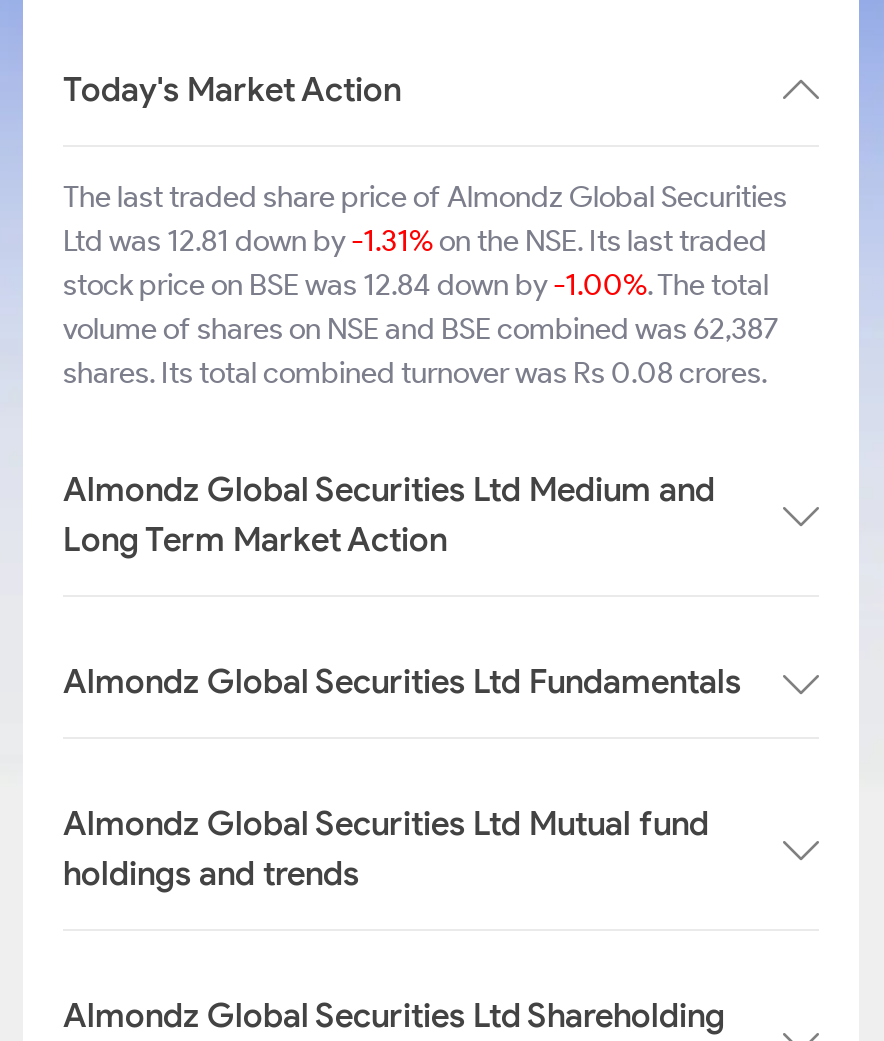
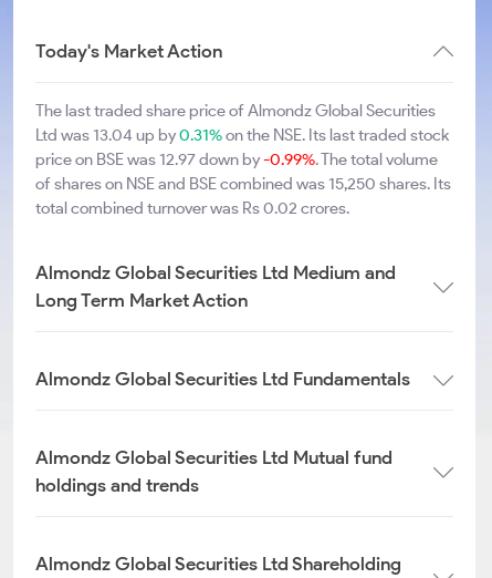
[63,223,779,391] Ltd was 12.81 down by -1.31% on the NSE. Its last traded | stock price on BSE was 12.84 down by -1.00%. The total | volume of shares on NSE and BSE combined was 62,387 | shares. Its total combined turnover was Rs 0.08 crores. -> [35,125,451,218] Ltd was 13.04 up by 0.31% on the NSE. Its last traded stock | price on BSE was 12.97 down by -0.99%. The total volume | of shares on NSE and BSE combined was 15,250 shares. Its | total combined turnover was Rs 0.02 crores.

